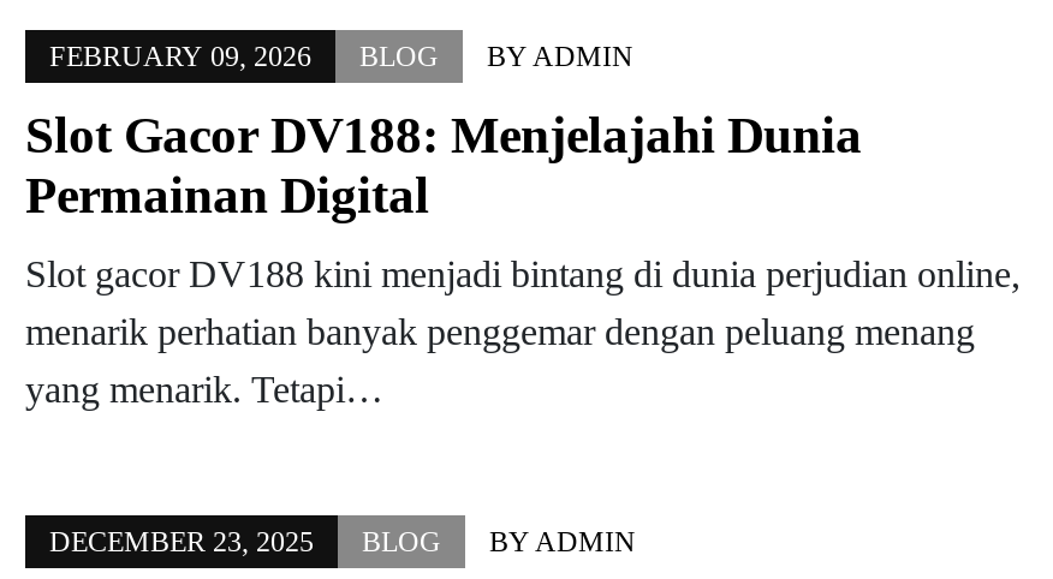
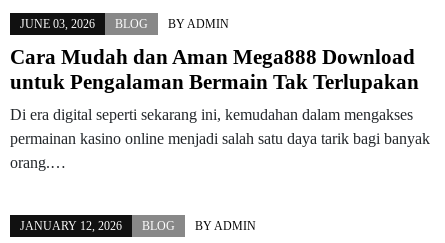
[49,38,633,72] FEBRUARY 09, 2026 BLOG BY ADMIN -> [20,16,229,30] JUNE 03, 2026 BLOG BY ADMIN
[25,106,862,223] Slot Gacor DV188: Menjelajahi Dunia | Permainan Digital -> [10,44,419,93] Cara Mudah dan Aman Mega888 Download | untuk Pengalaman Bermain Tak Terlupakan
[25,252,1021,408] Slot gacor DV188 kini menjadi bintang di dunia perjudian online, | menarik perhatian banyak penggemar dengan peluang menang | yang menarik. Tetapi… -> [10,105,430,170] Di era digital seperti sekarang ini, kemudahan dalam mengakses | permainan kasino online menjadi salah satu daya tarik bagi banyak | orang.…
[49,524,636,557] DECEMBER 23, 2025 BLOG BY ADMIN -> [20,218,256,232] JANUARY 12, 2026 BLOG BY ADMIN

